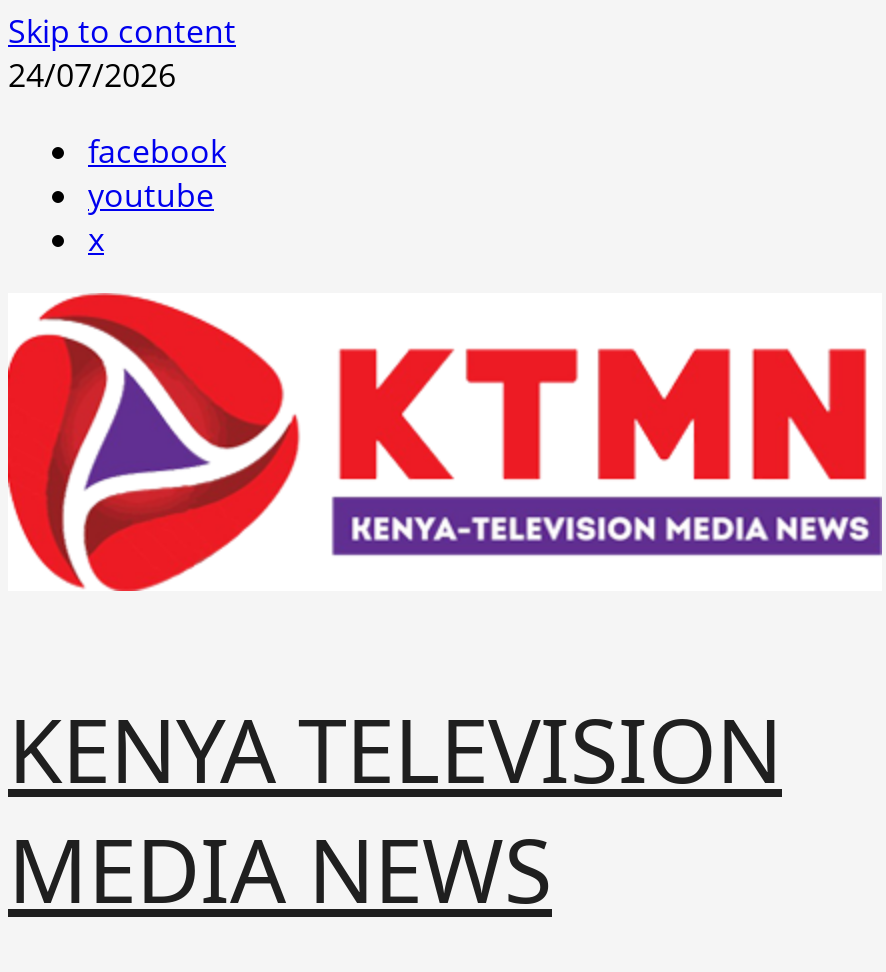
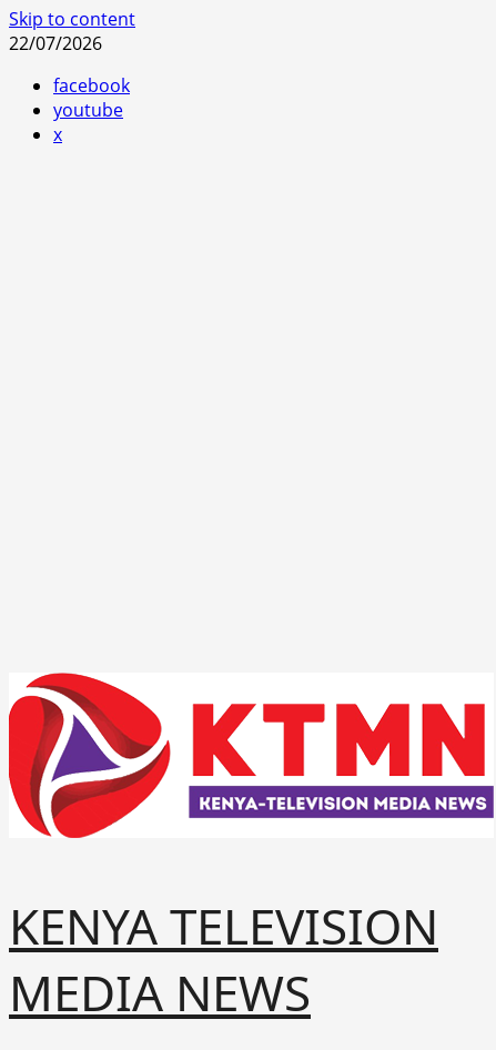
[8,53,176,97] 24/07/2026 -> [9,31,102,55] 22/07/2026

